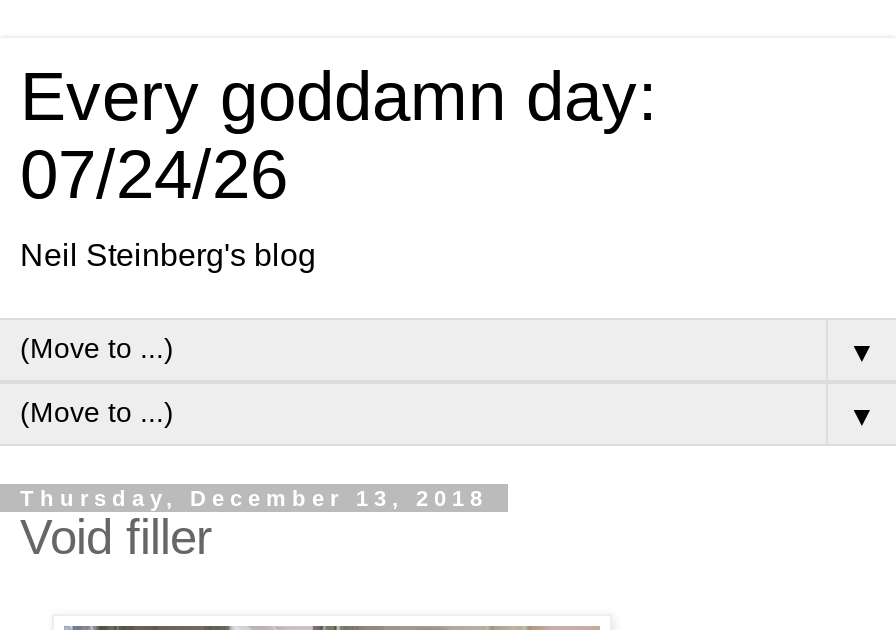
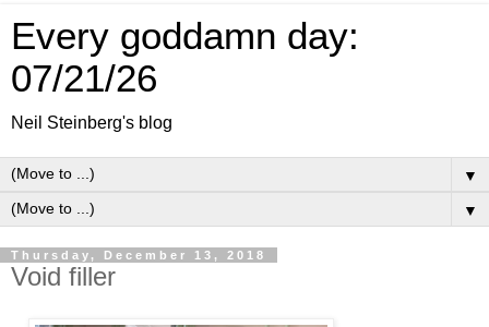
[20,136,288,212] 07/24/26 -> [11,58,157,99] 07/21/26

